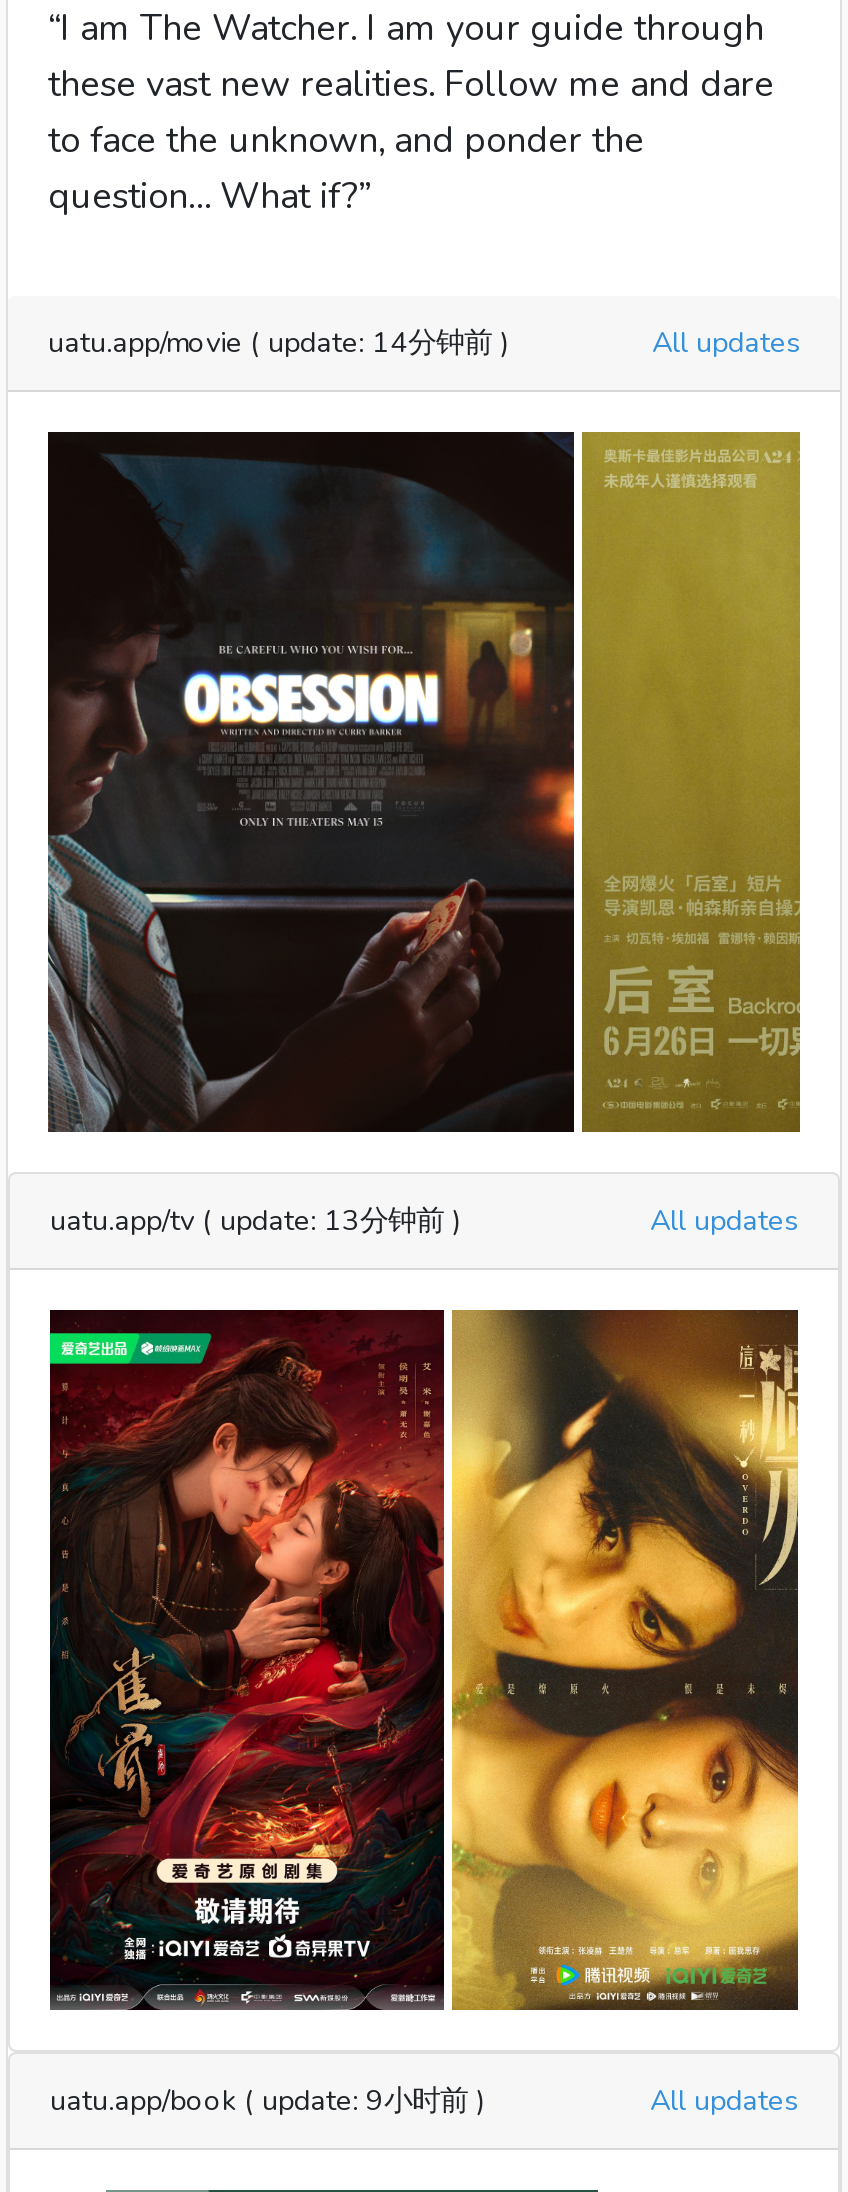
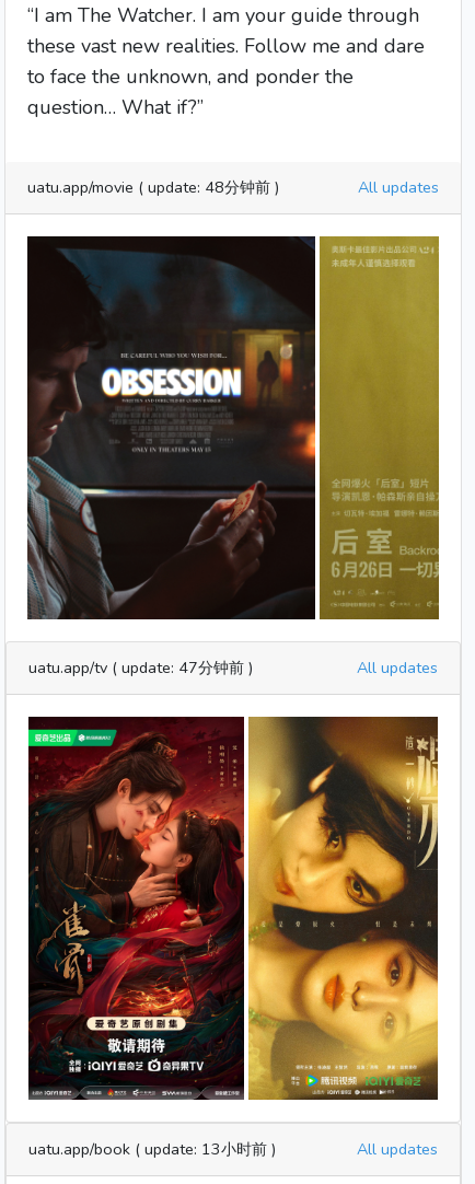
[48,322,508,362] uatu.app/movie ( update: 14分钟前 ) -> [27,176,279,198] uatu.app/movie ( update: 48分钟前 )
[50,1200,460,1240] uatu.app/tv ( update: 13分钟前 ) -> [28,657,253,679] uatu.app/tv ( update: 47分钟前 )
[50,2080,484,2120] uatu.app/book ( update: 9小时前 ) -> [28,1138,276,1160] uatu.app/book ( update: 13小时前 )

